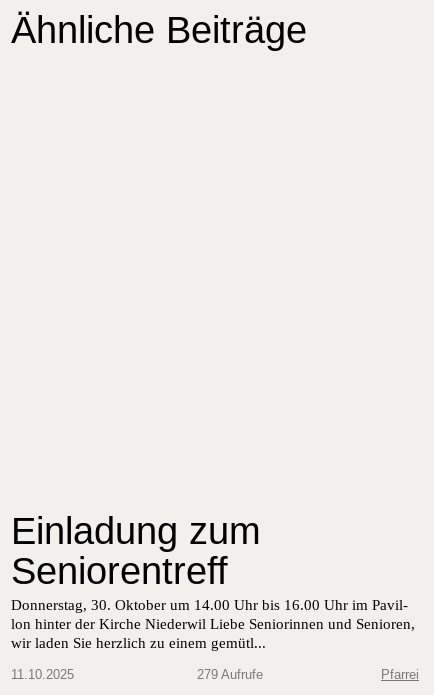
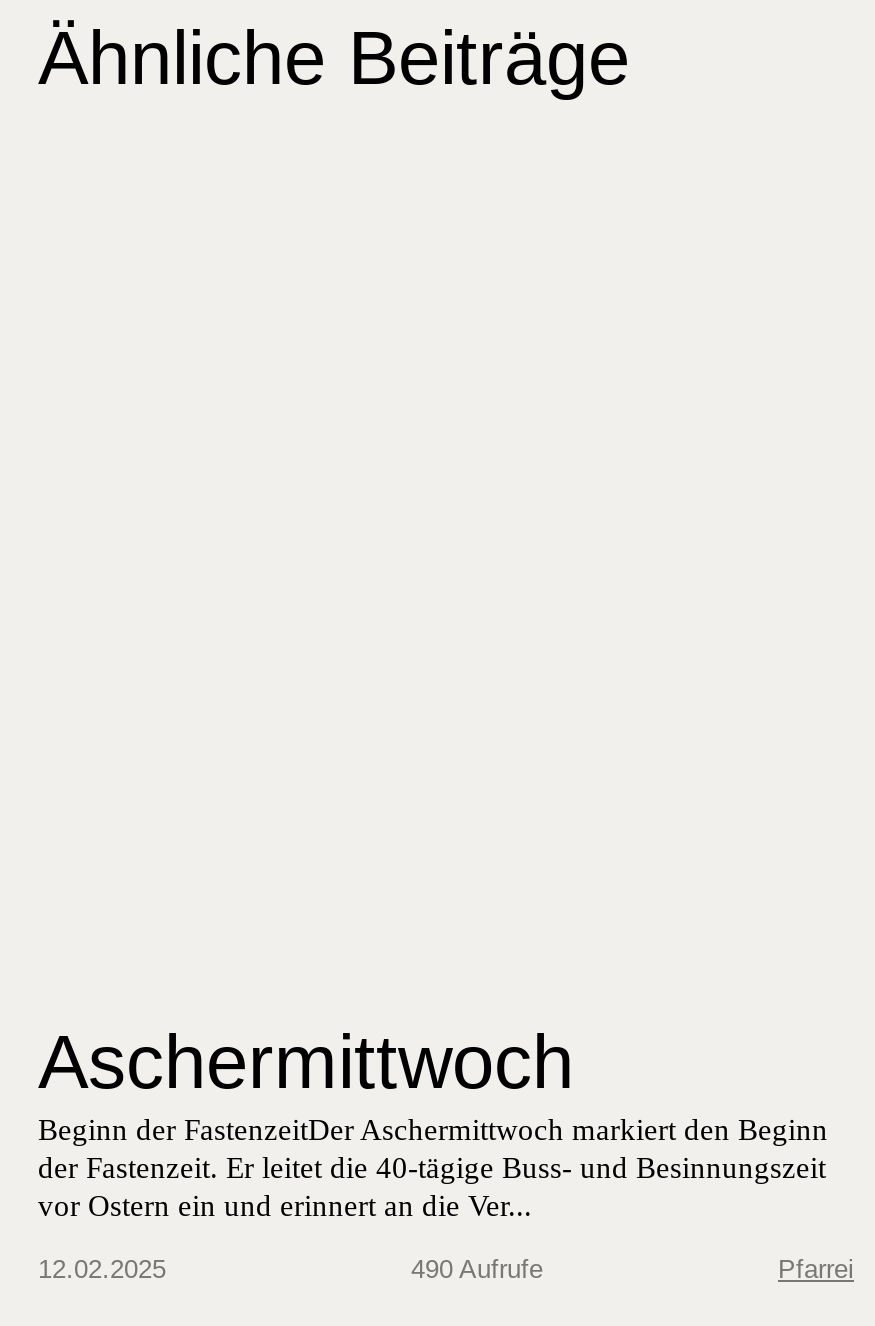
[11,510,415,651] Einladung zum | Seniorentreff | Donnerstag, 30. Oktober um 14.00 Uhr bis 16.00 Uhr im Pavil | lon hinter der Kirche Niederwil Liebe Seniorinnen und Senioren, | wir laden Sie herzlich zu einem gemütl... -> [38,1019,828,1221] Aschermittwoch | Beginn der FastenzeitDer Aschermittwoch markiert den Beginn | der Fastenzeit. Er leitet die 40-tägige Buss- und Besinnungszeit | vor Ostern ein und erinnert an die Ver...
[11,667,263,682] 11.10.2025 | 279 Aufrufe -> [38,1253,543,1283] 12.02.2025 | 490 Aufrufe

